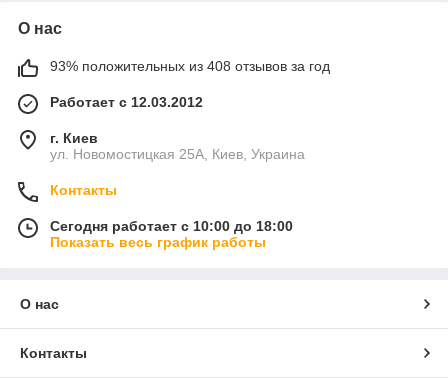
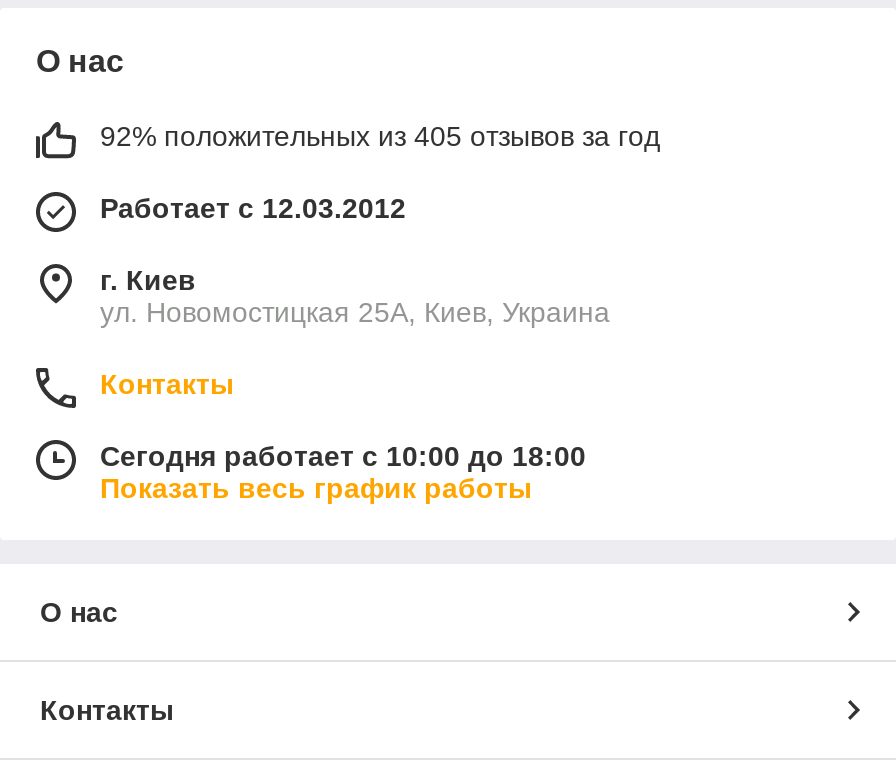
[50,58,330,74] 93% положительных из 408 отзывов за год -> [100,120,660,152] 92% положительных из 405 отзывов за год

